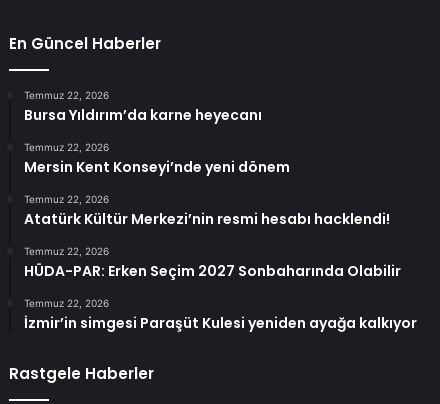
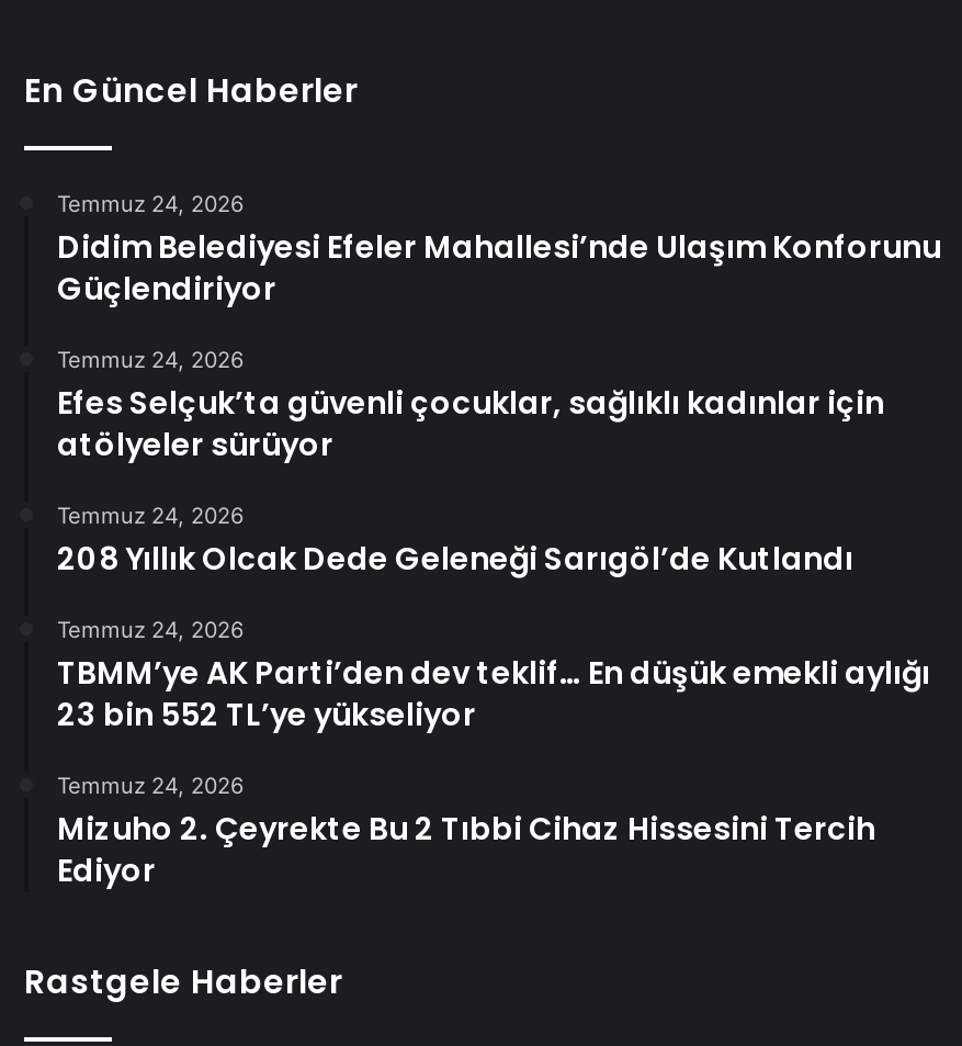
[24,89,262,125] Temmuz 22, 2026 | Bursa Yıldırım’da karne heyecanı -> [57,190,941,311] Temmuz 24, 2026 | Didim Belediyesi Efeler Mahallesi’nde Ulaşım Konforunu | Güçlendiriyor
[24,141,290,177] Temmuz 22, 2026 | Mersin Kent Konseyi’nde yeni dönem -> [57,346,884,467] Temmuz 24, 2026 | Efes Selçuk’ta güvenli çocuklar, sağlıklı kadınlar için | atölyeler sürüyor
[24,193,390,229] Temmuz 22, 2026 | Atatürk Kültür Merkezi’nin resmi hesabı hacklendi! -> [57,502,853,581] Temmuz 24, 2026 | 208 Yıllık Olcak Dede Geleneği Sarıgöl’de Kutlandı
[24,245,401,281] Temmuz 22, 2026 | HÜDA-PAR: Erken Seçim 2027 Sonbaharında Olabilir -> [57,616,930,737] Temmuz 24, 2026 | TBMM’ye AK Parti’den dev teklif… En düşük emekli aylığı | 23 bin 552 TL’ye yükseliyor
[24,297,417,333] Temmuz 22, 2026 | İzmir’in simgesi Paraşüt Kulesi yeniden ayağa kalkıyor -> [57,772,875,893] Temmuz 24, 2026 | Mizuho 2. Çeyrekte Bu 2 Tıbbi Cihaz Hissesini Tercih | Ediyor

